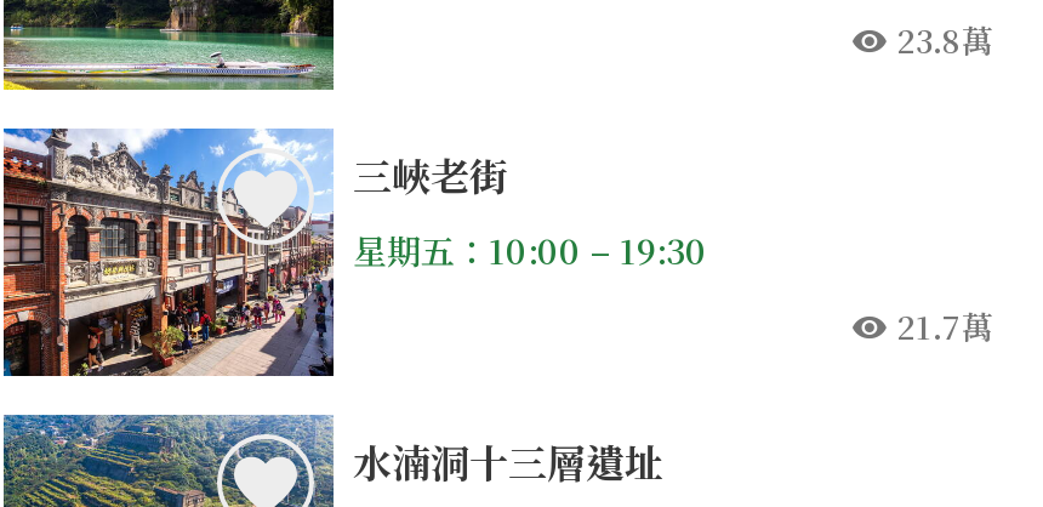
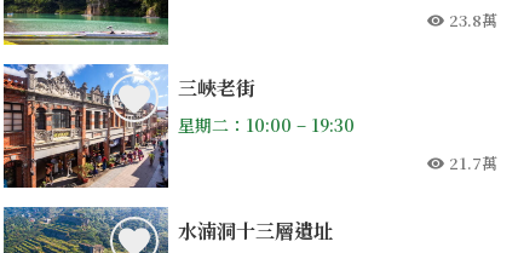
[353,226,707,274] 星期五：10:00 – 19:30 -> [178,113,355,137] 星期二：10:00 – 19:30

